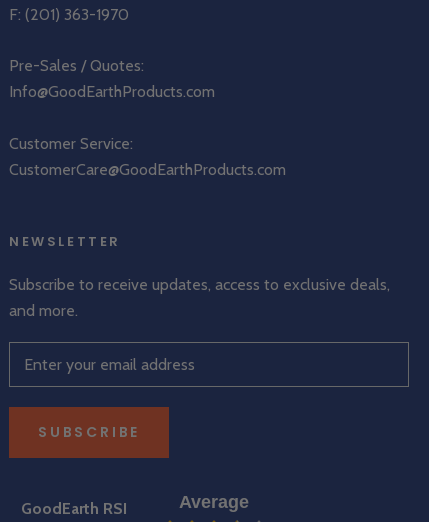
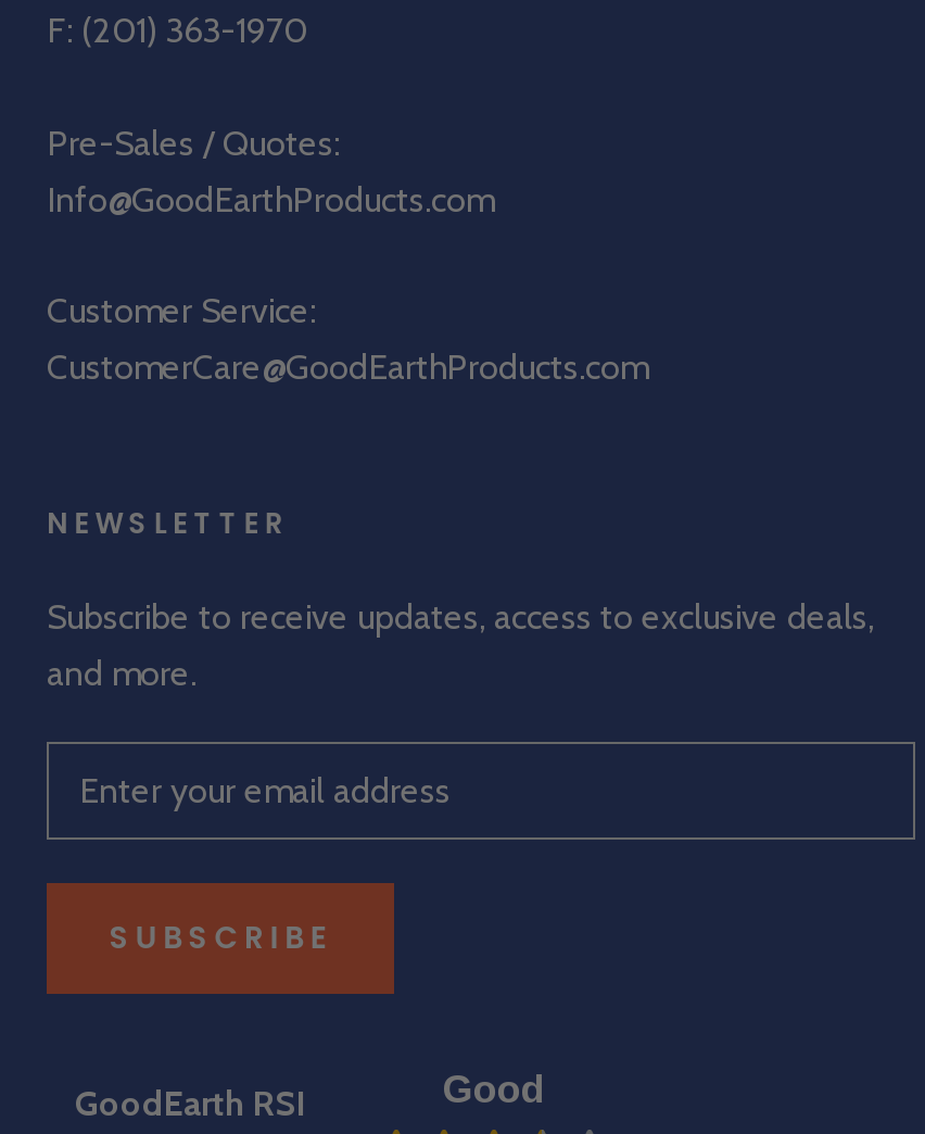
[179,492,249,512] Average -> [442,1069,544,1112] Good

